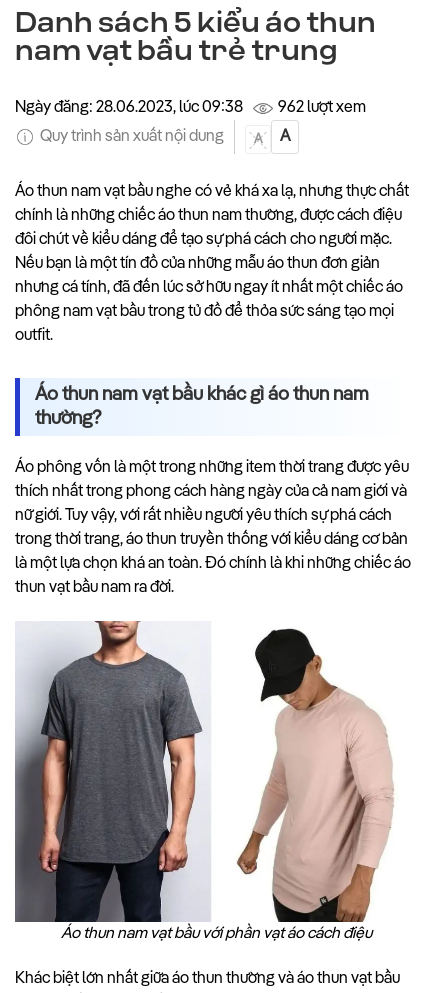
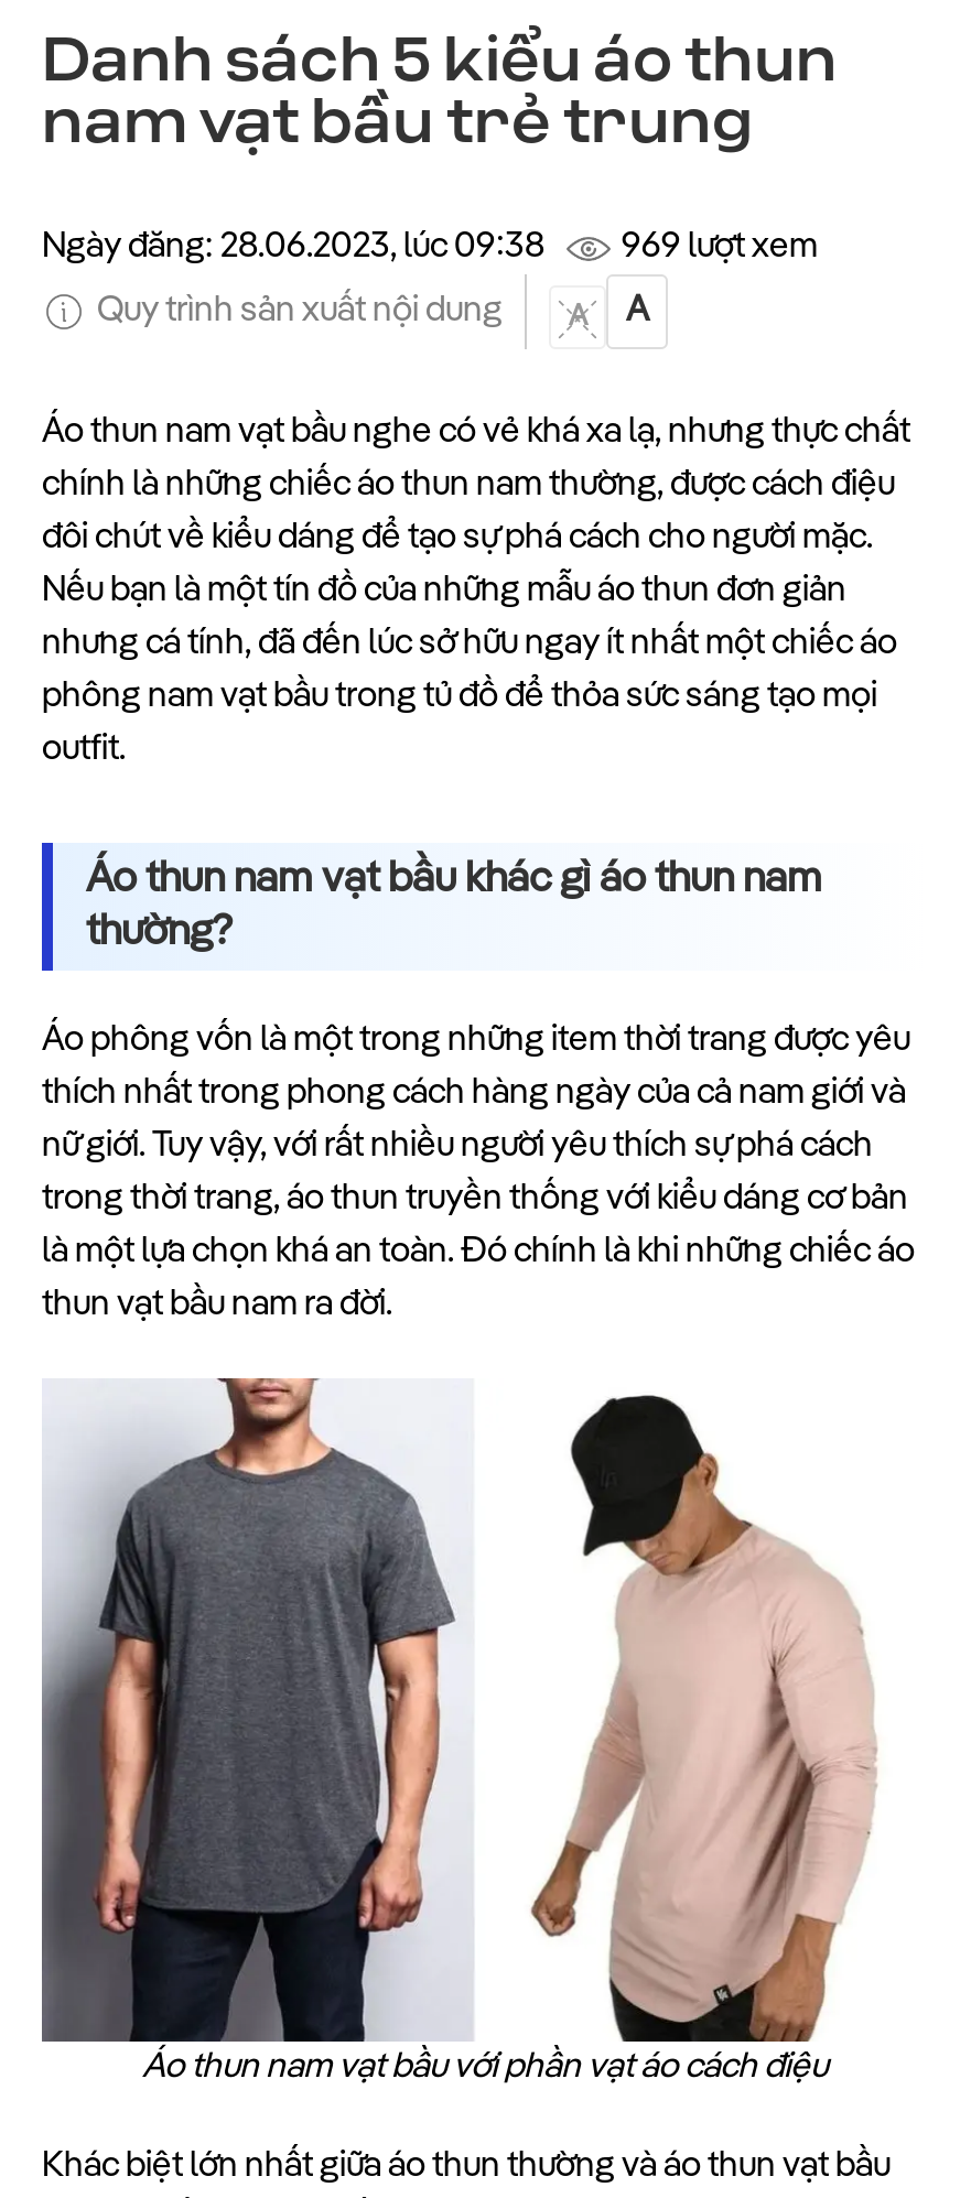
[278,100,366,116] 962 lượt xem -> [622,230,818,266] 969 lượt xem

